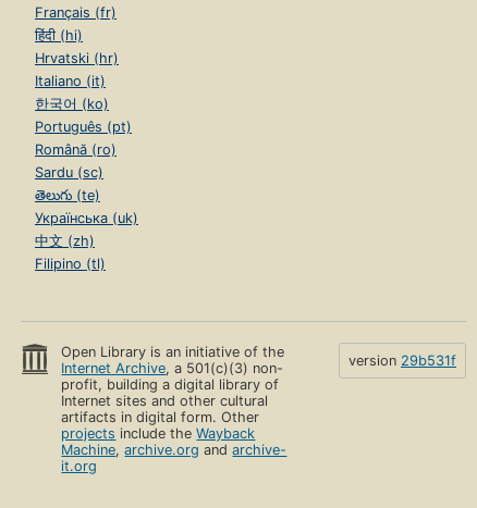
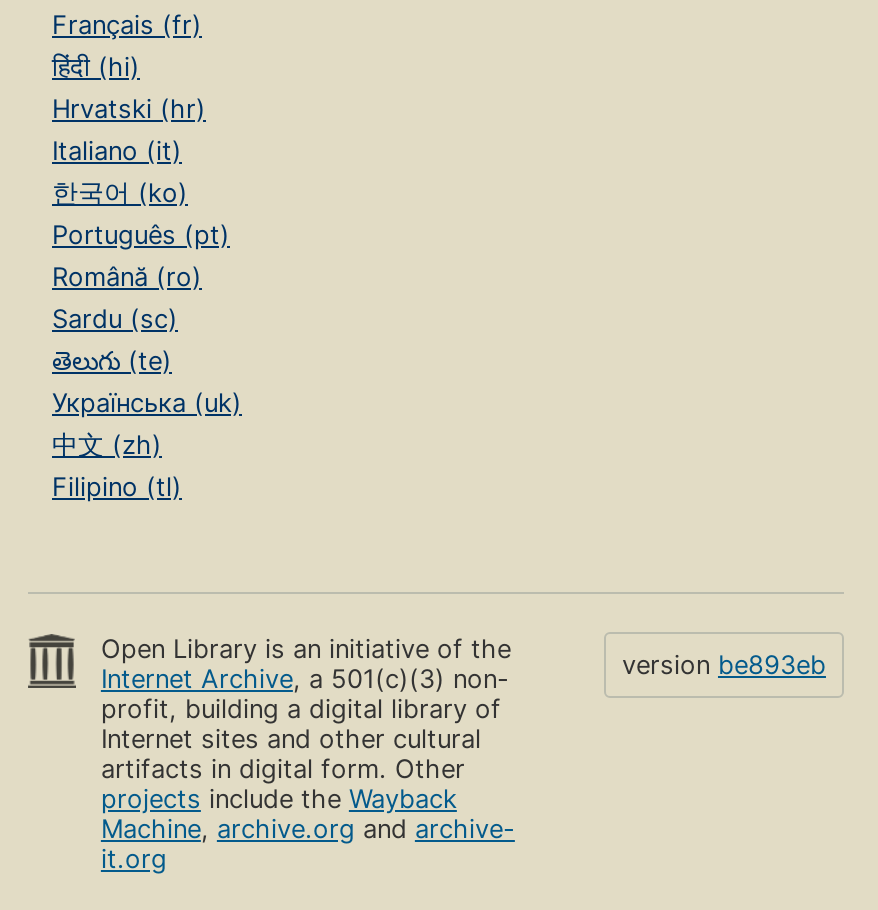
[348,353,456,369] version 29b531f -> [622,649,826,679] version be893eb

